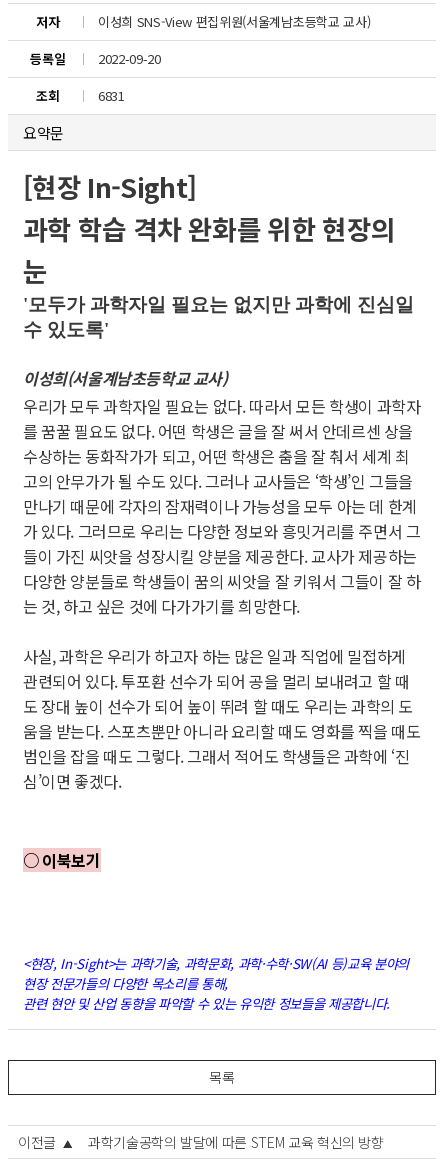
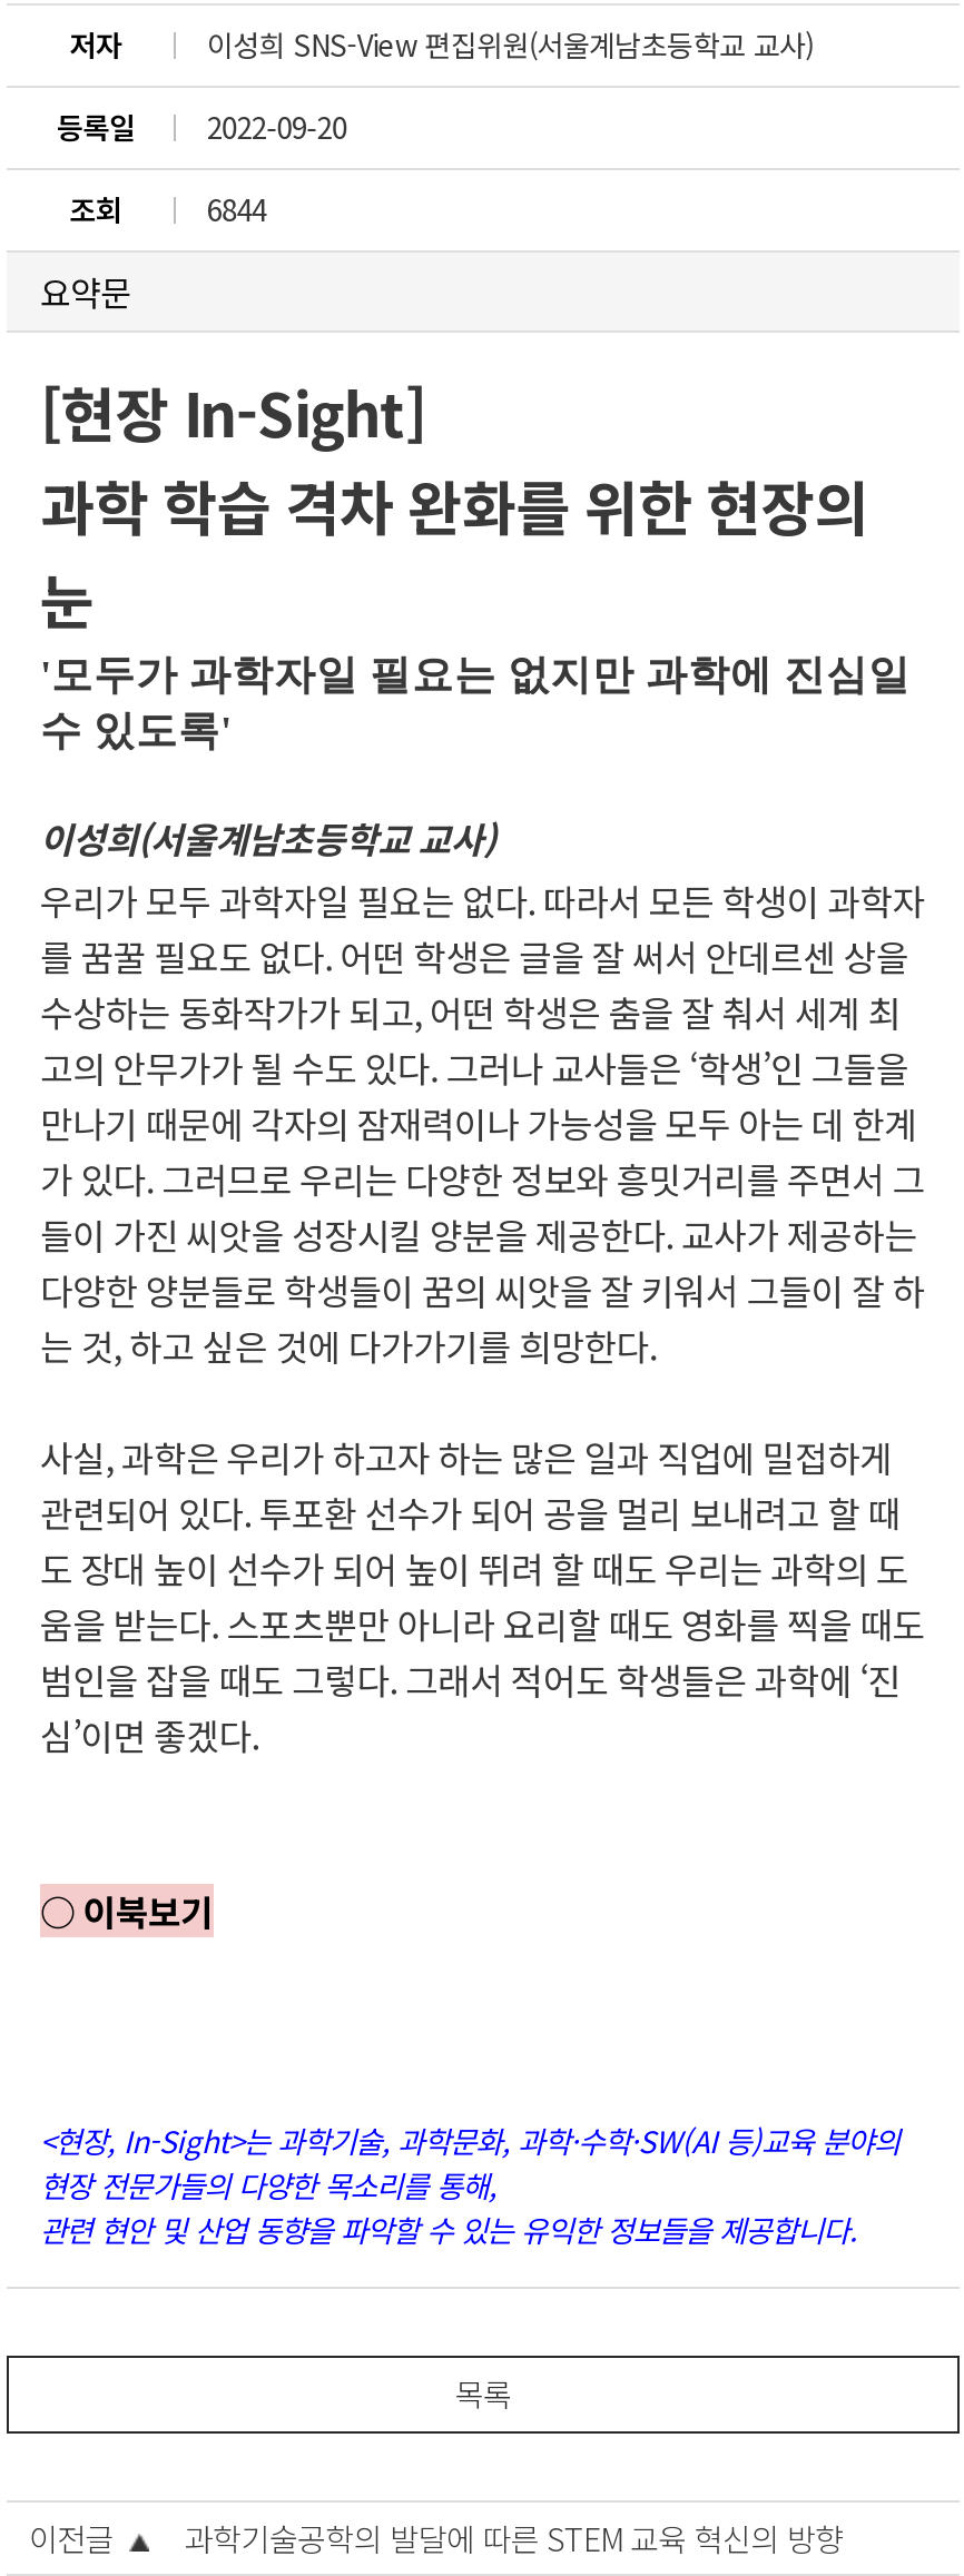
[98,86,125,105] 6831 -> [207,188,266,230] 6844

